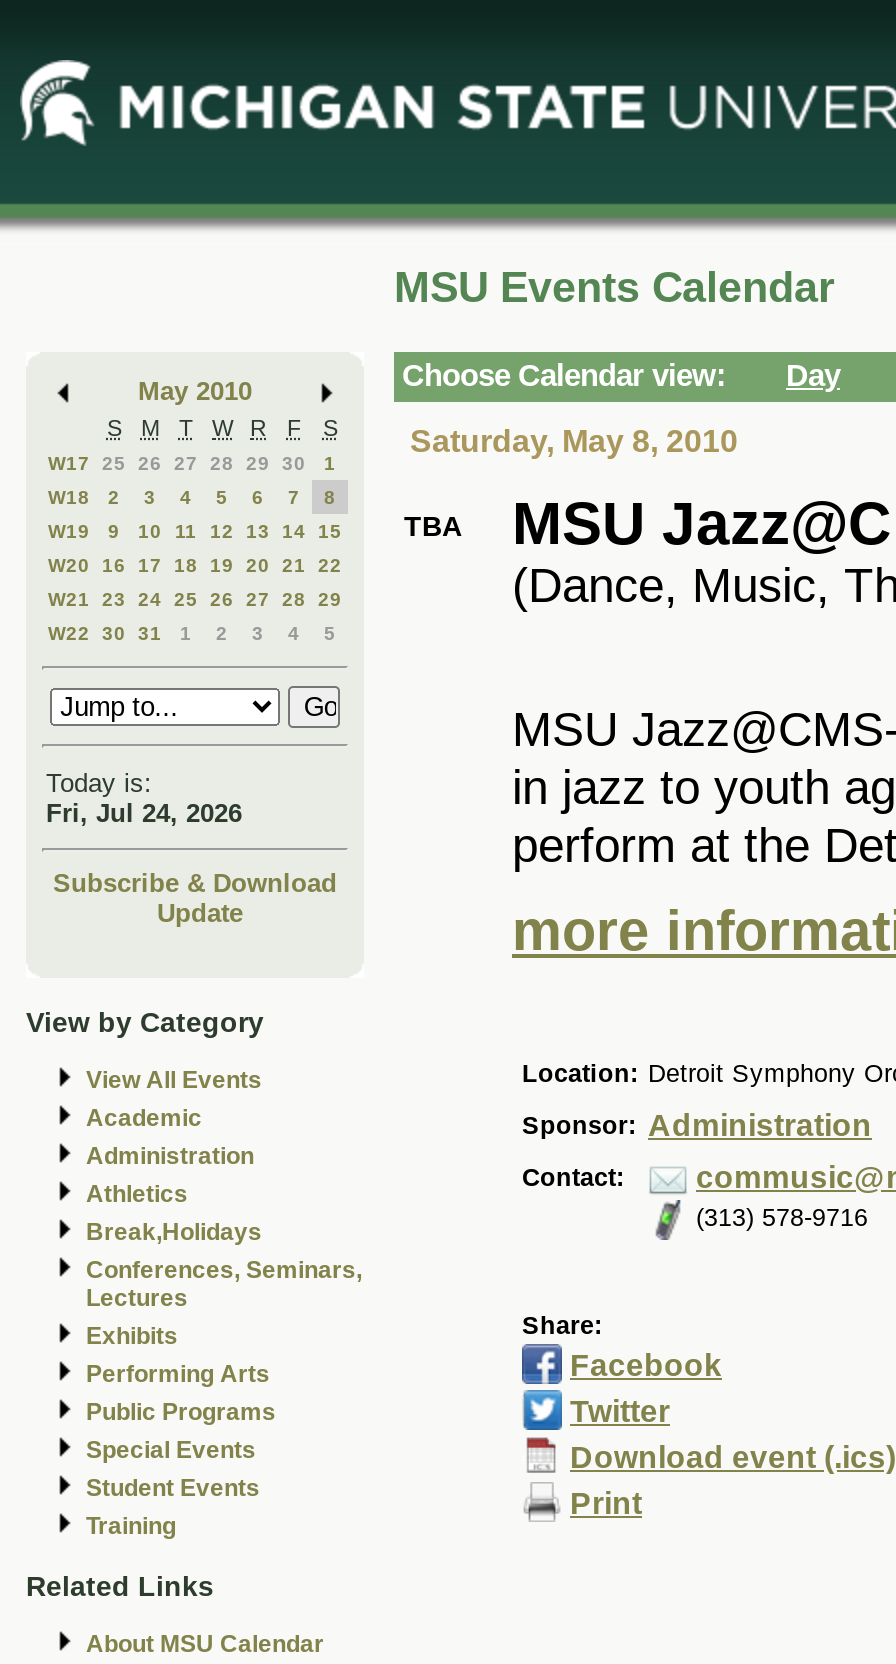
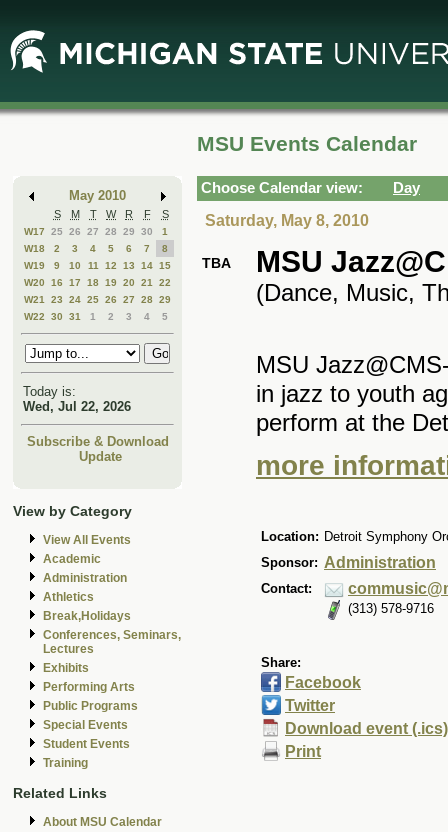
[46,799,242,829] Fri, Jul 24, 2026 -> [23,399,131,414] Wed, Jul 22, 2026

